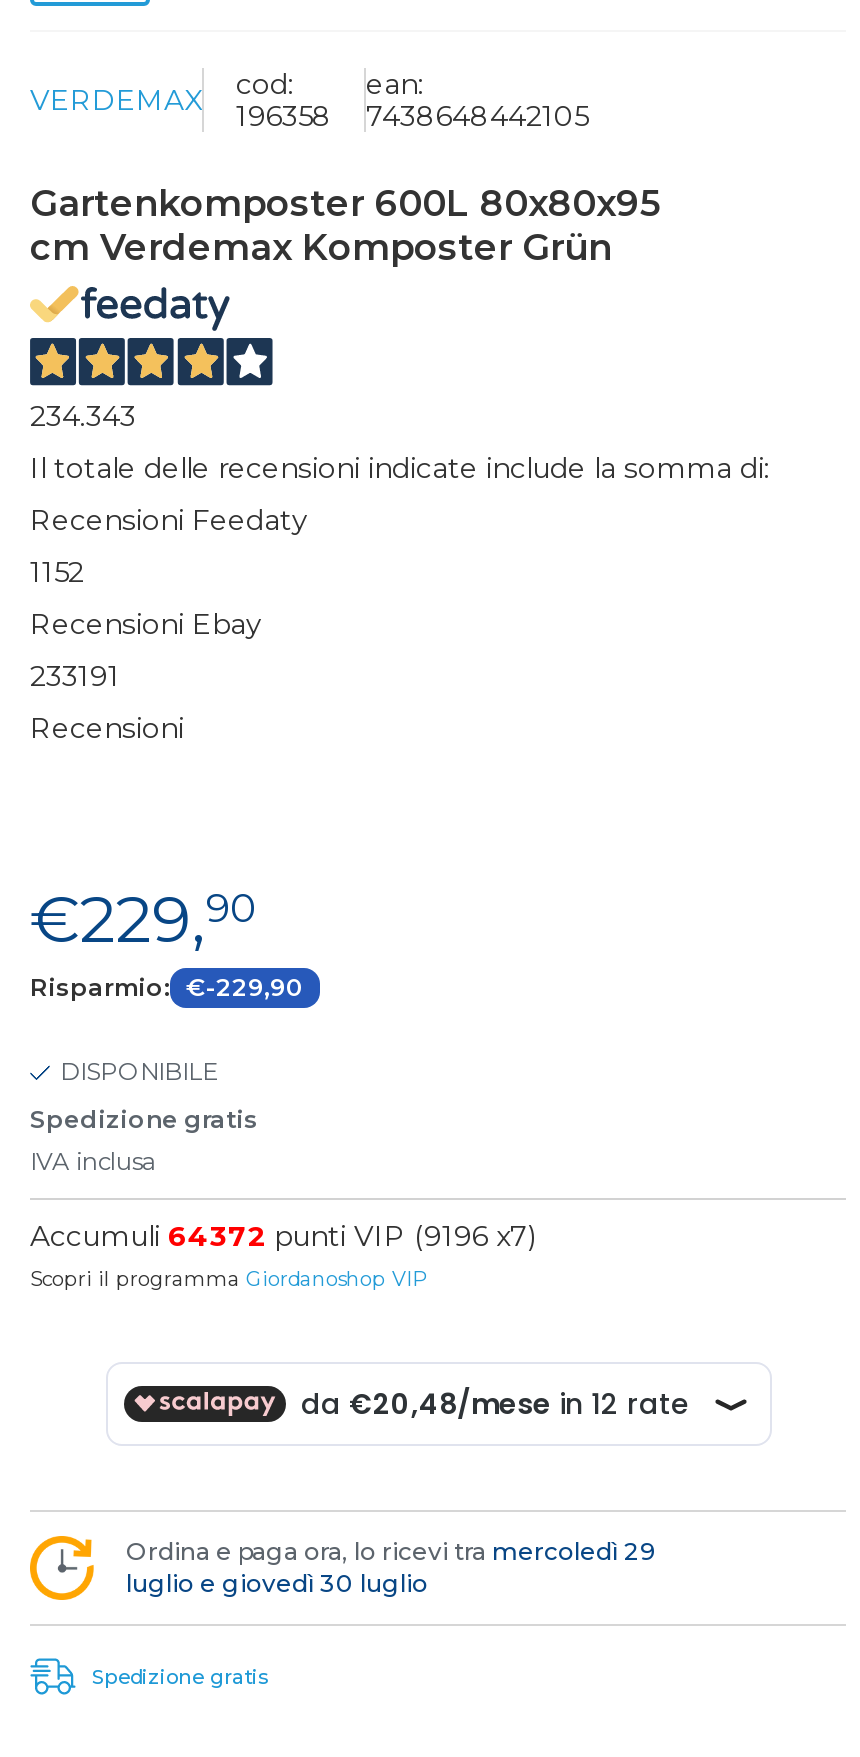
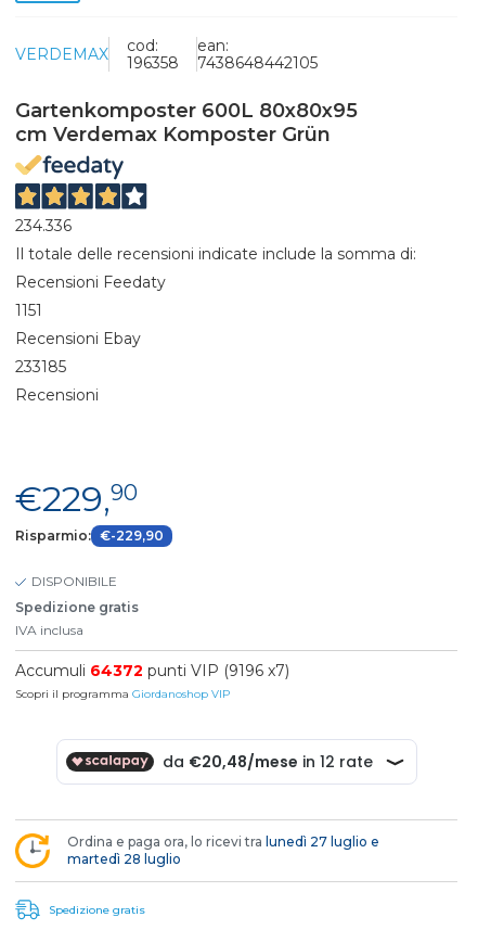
[30,398,136,434] 234.343 -> [15,216,72,236] 234.336
[30,554,84,590] 1152 -> [15,301,42,320] 1151
[30,658,120,694] 233191 -> [15,357,66,377] 233185
[126,1536,656,1598] Ordina e paga ora, lo ricevi tra mercoledì 29 | luglio e giovedì 30 luglio -> [67,834,379,867] Ordina e paga ora, lo ricevi tra lunedì 27 luglio e | martedì 28 luglio

